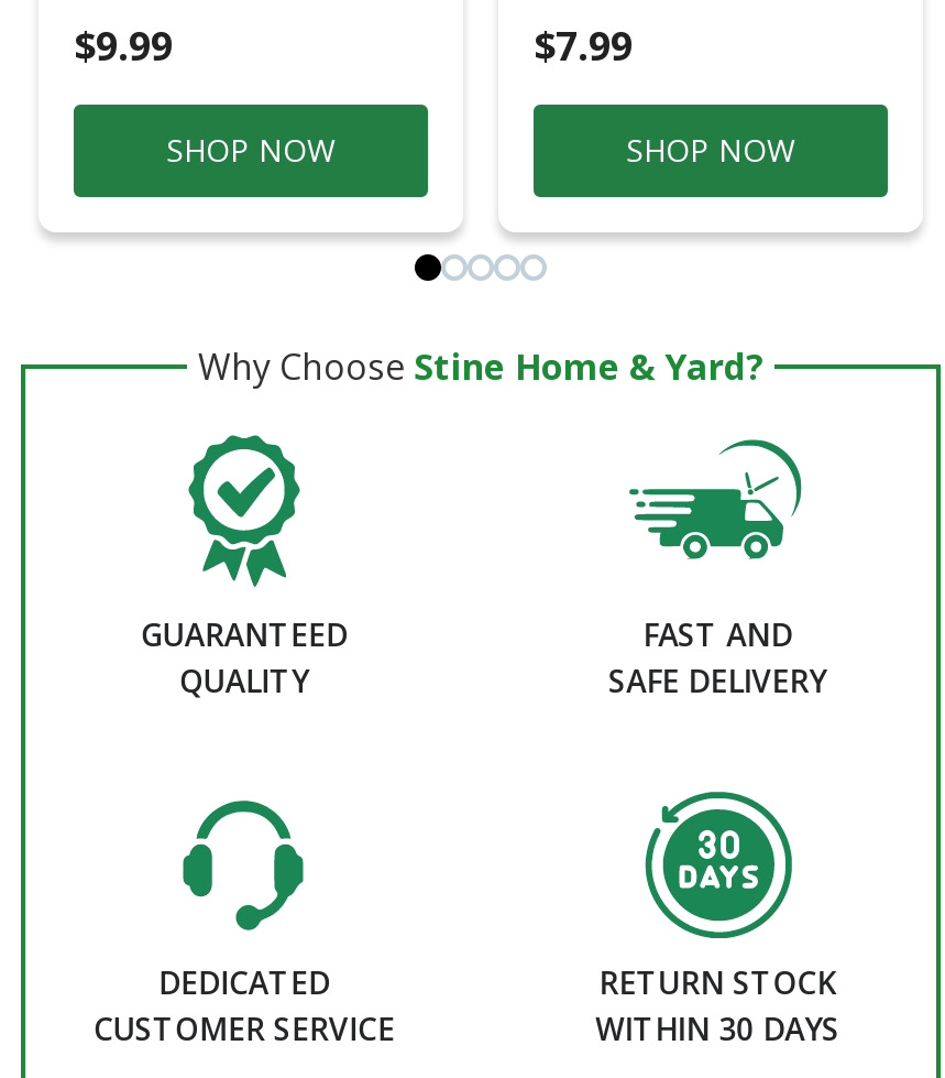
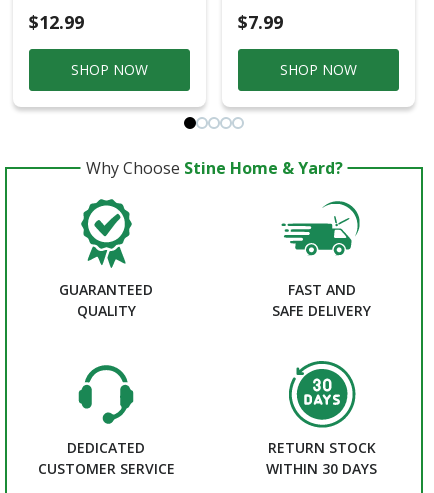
[74,18,173,71] $9.99 -> [29,10,84,34] $12.99

